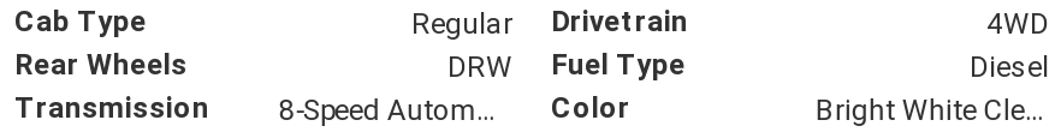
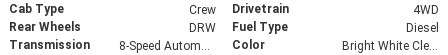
[411,7,512,40] Regular -> [189,3,216,17] Crew

